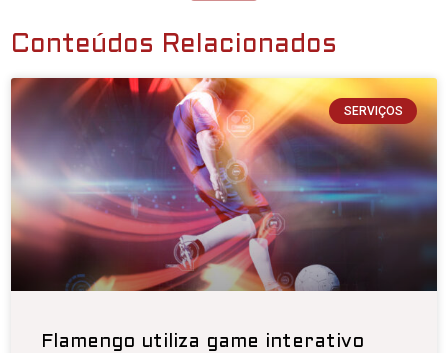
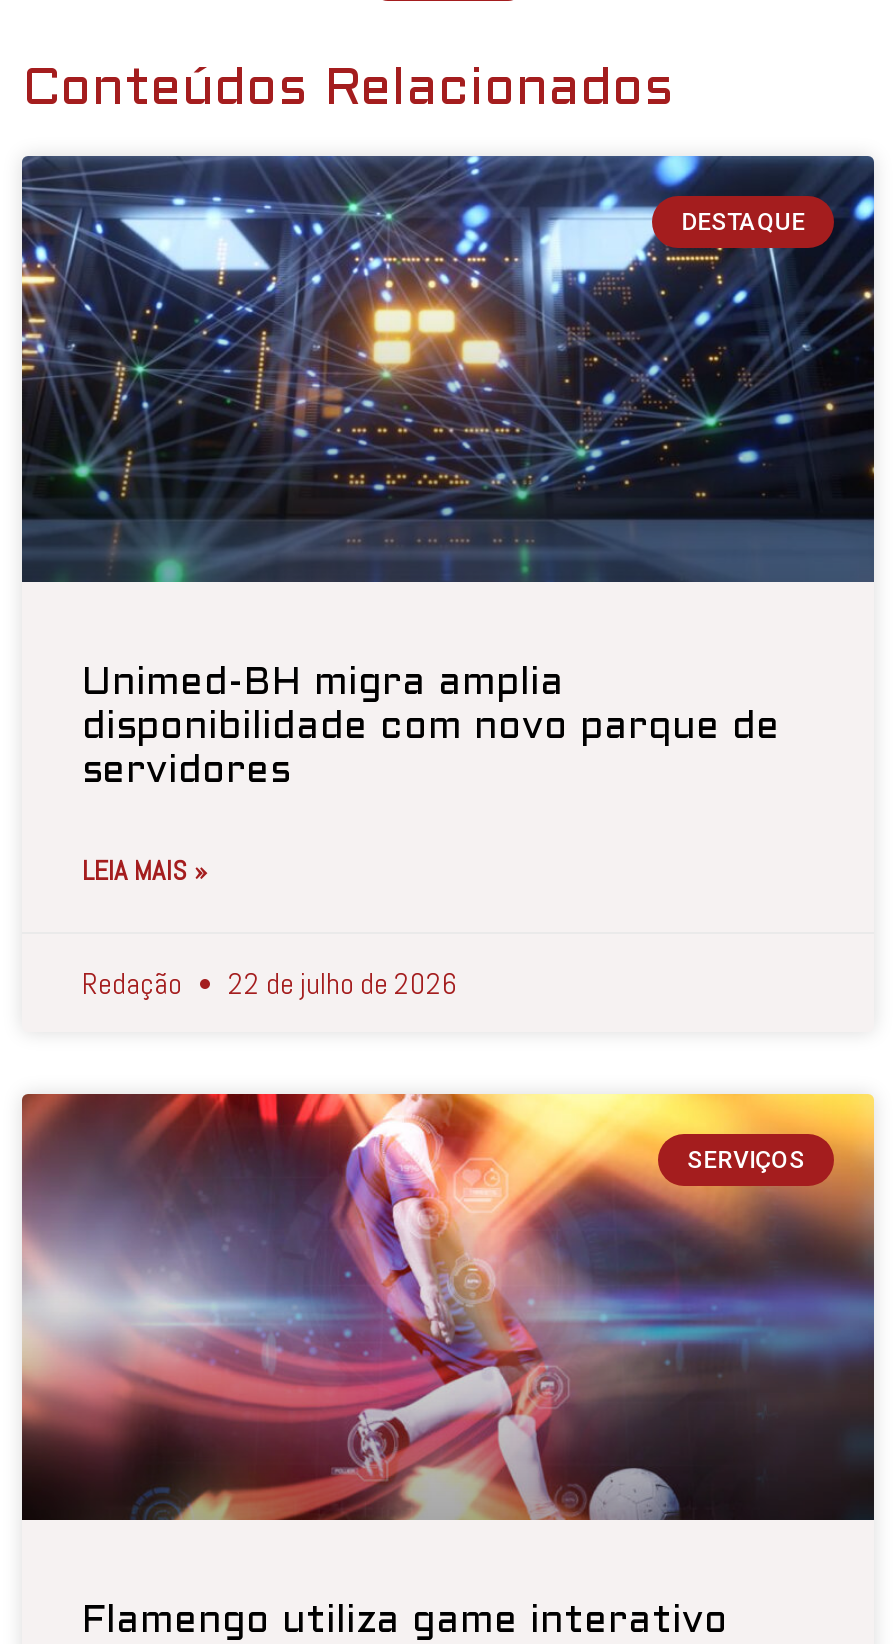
none -> [20,154,876,584] [image] | DESTAQUE
none -> [82,666,780,1002] Unimed-BH migra amplia | disponibilidade com novo parque de | servidores | LEIA MAIS » | Redação | 22 de julho de 2026

